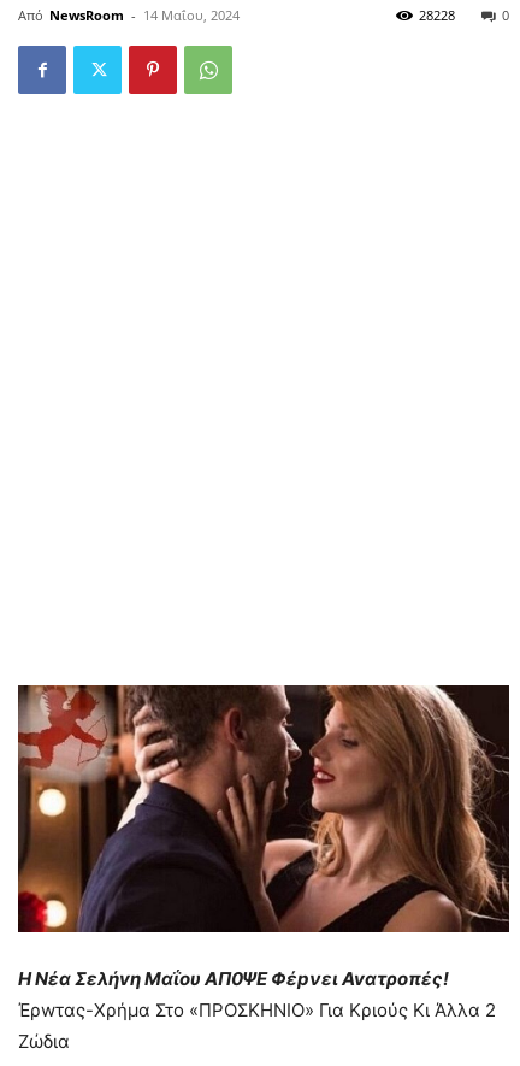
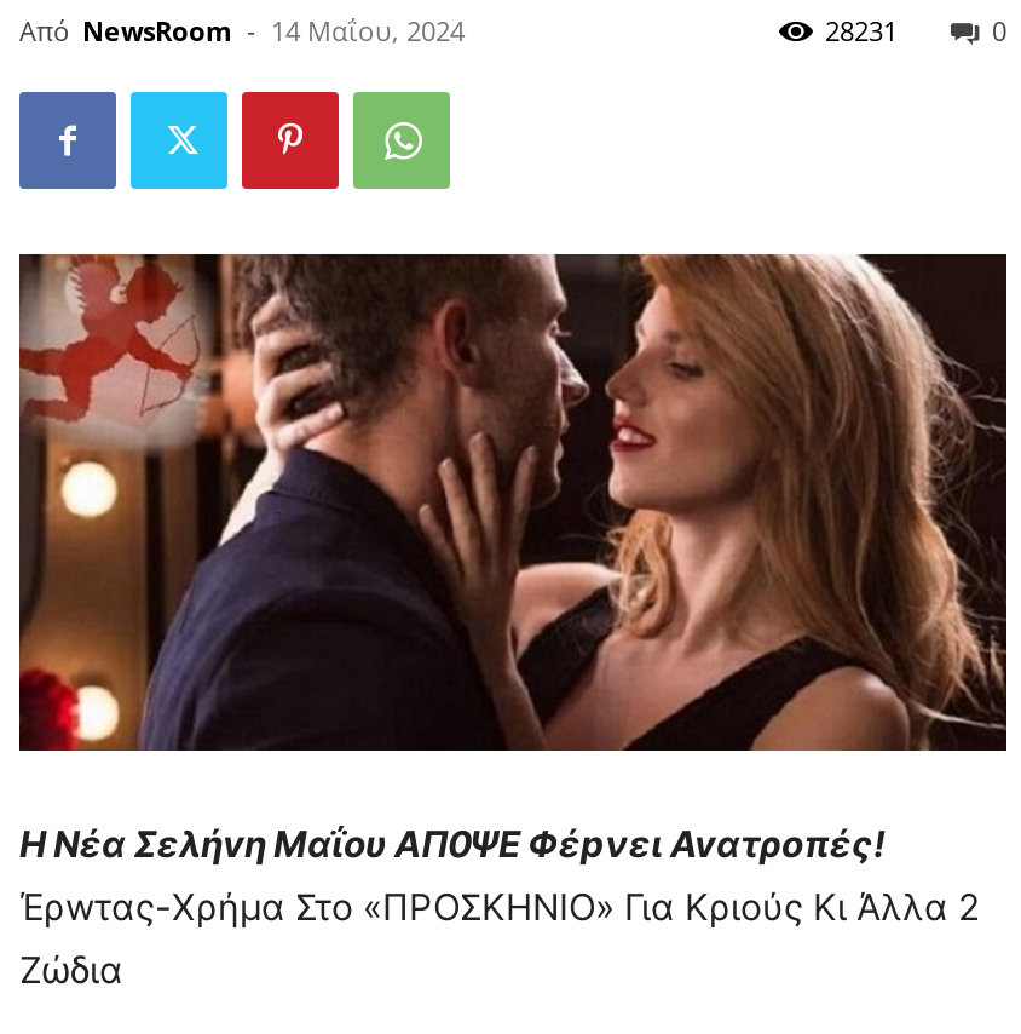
[419,6,455,24] 28228 -> [825,12,898,48] 28231

